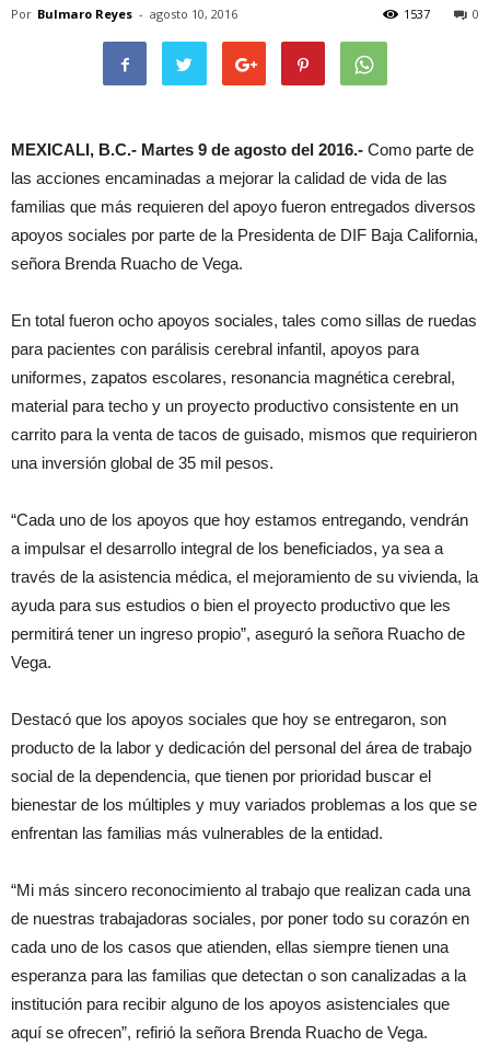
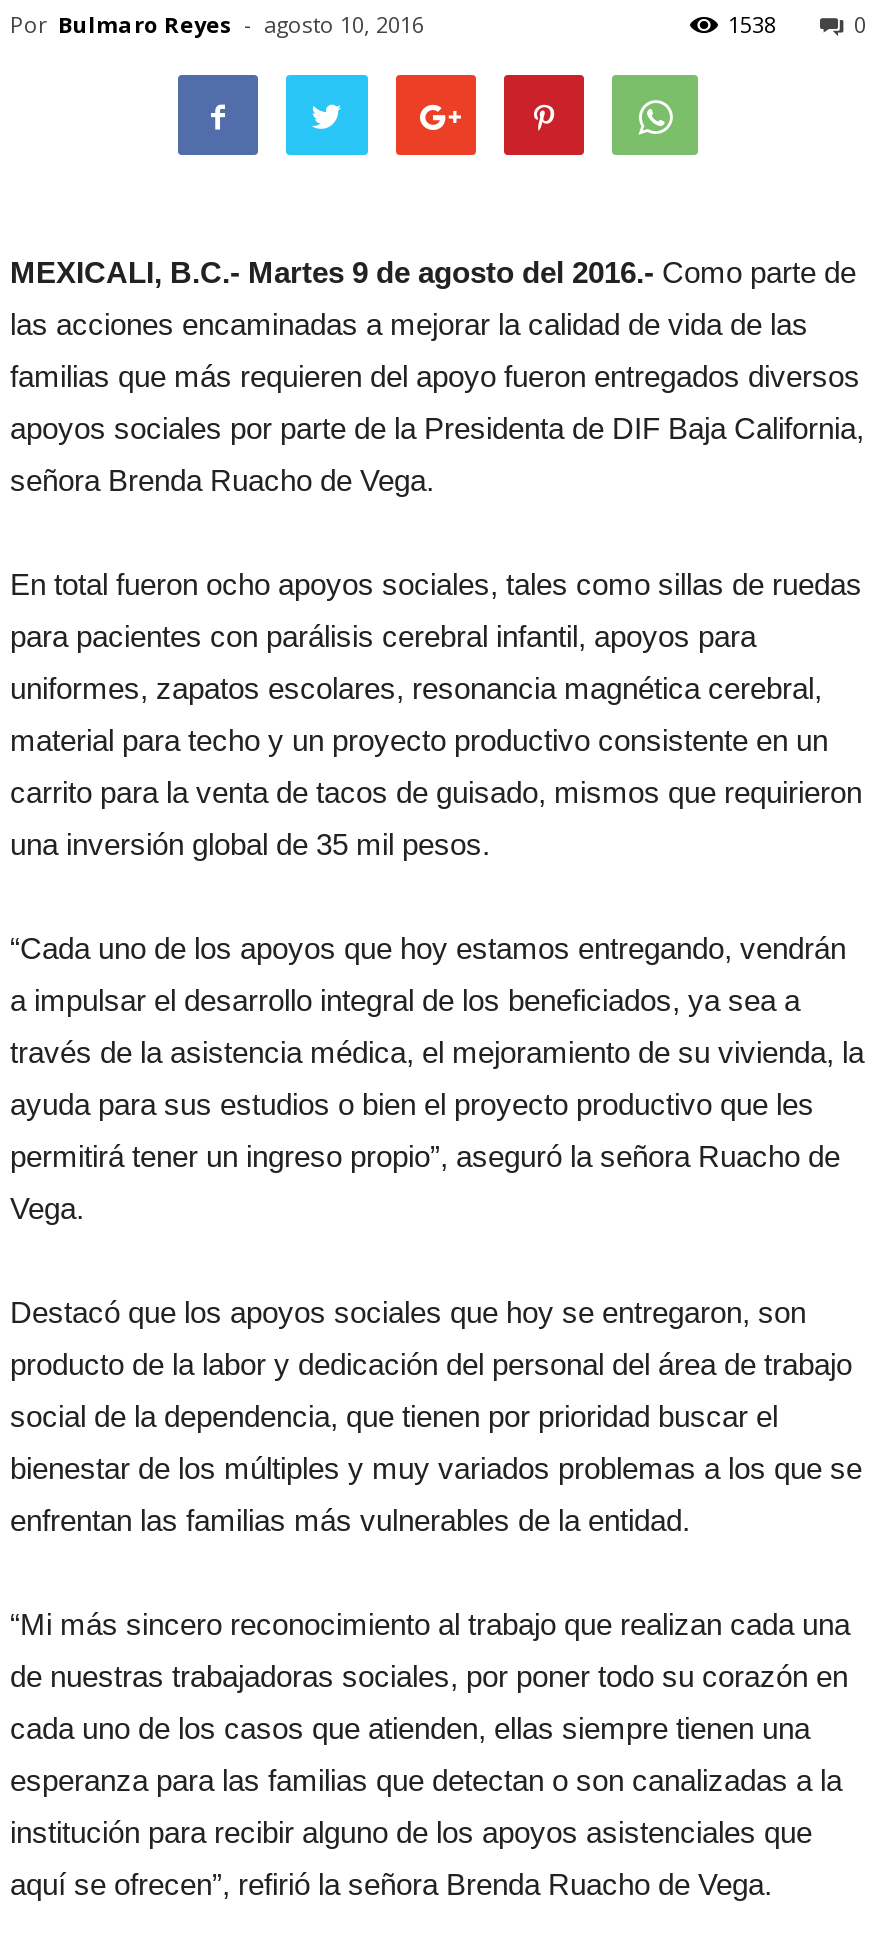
[404,5,430,22] 1537 -> [728,9,776,39] 1538

